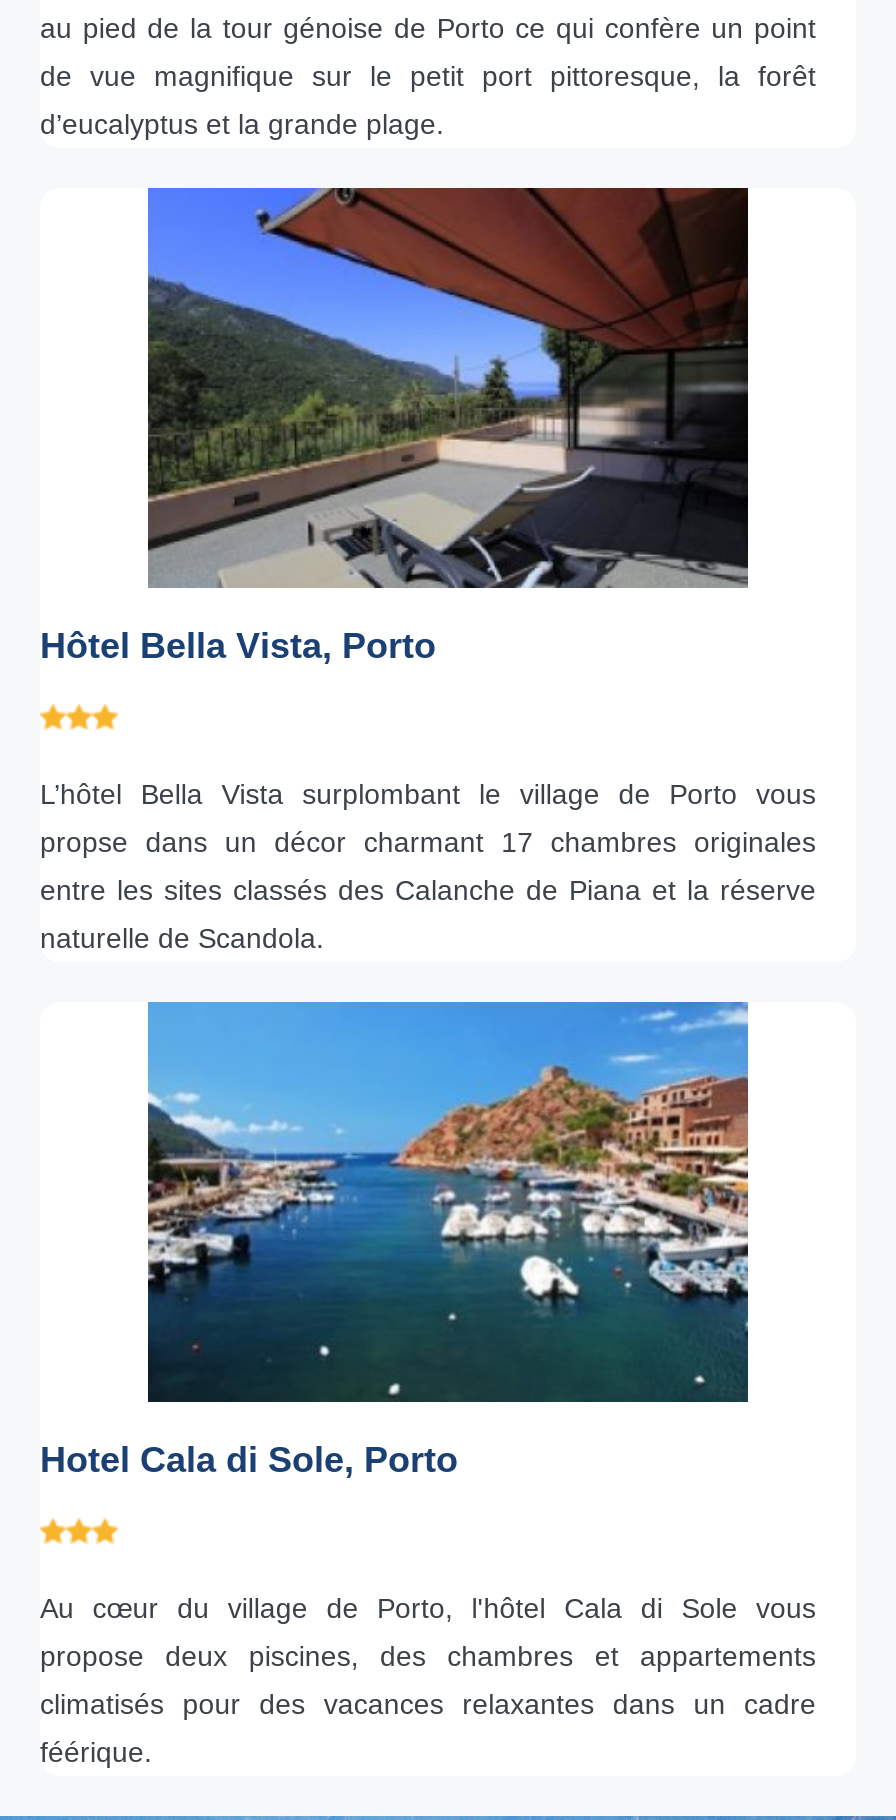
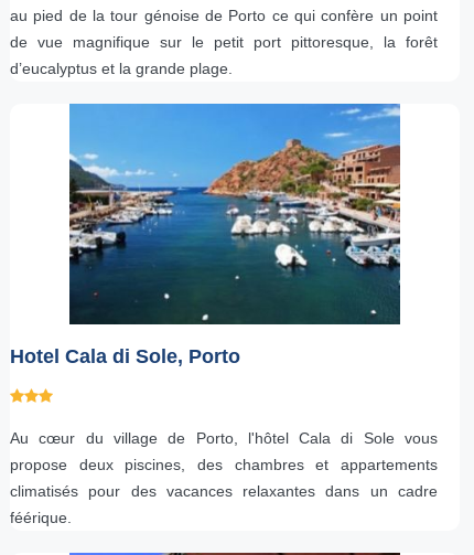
[40,186,750,666] [image] | Hôtel Bella Vista, Porto -> none
[40,778,816,954] L’hôtel Bella Vista surplombant le village de Porto vous | propse dans un décor charmant 17 chambres originales | entre les sites classés des Calanche de Piana et la réserve | naturelle de Scandola. -> none

